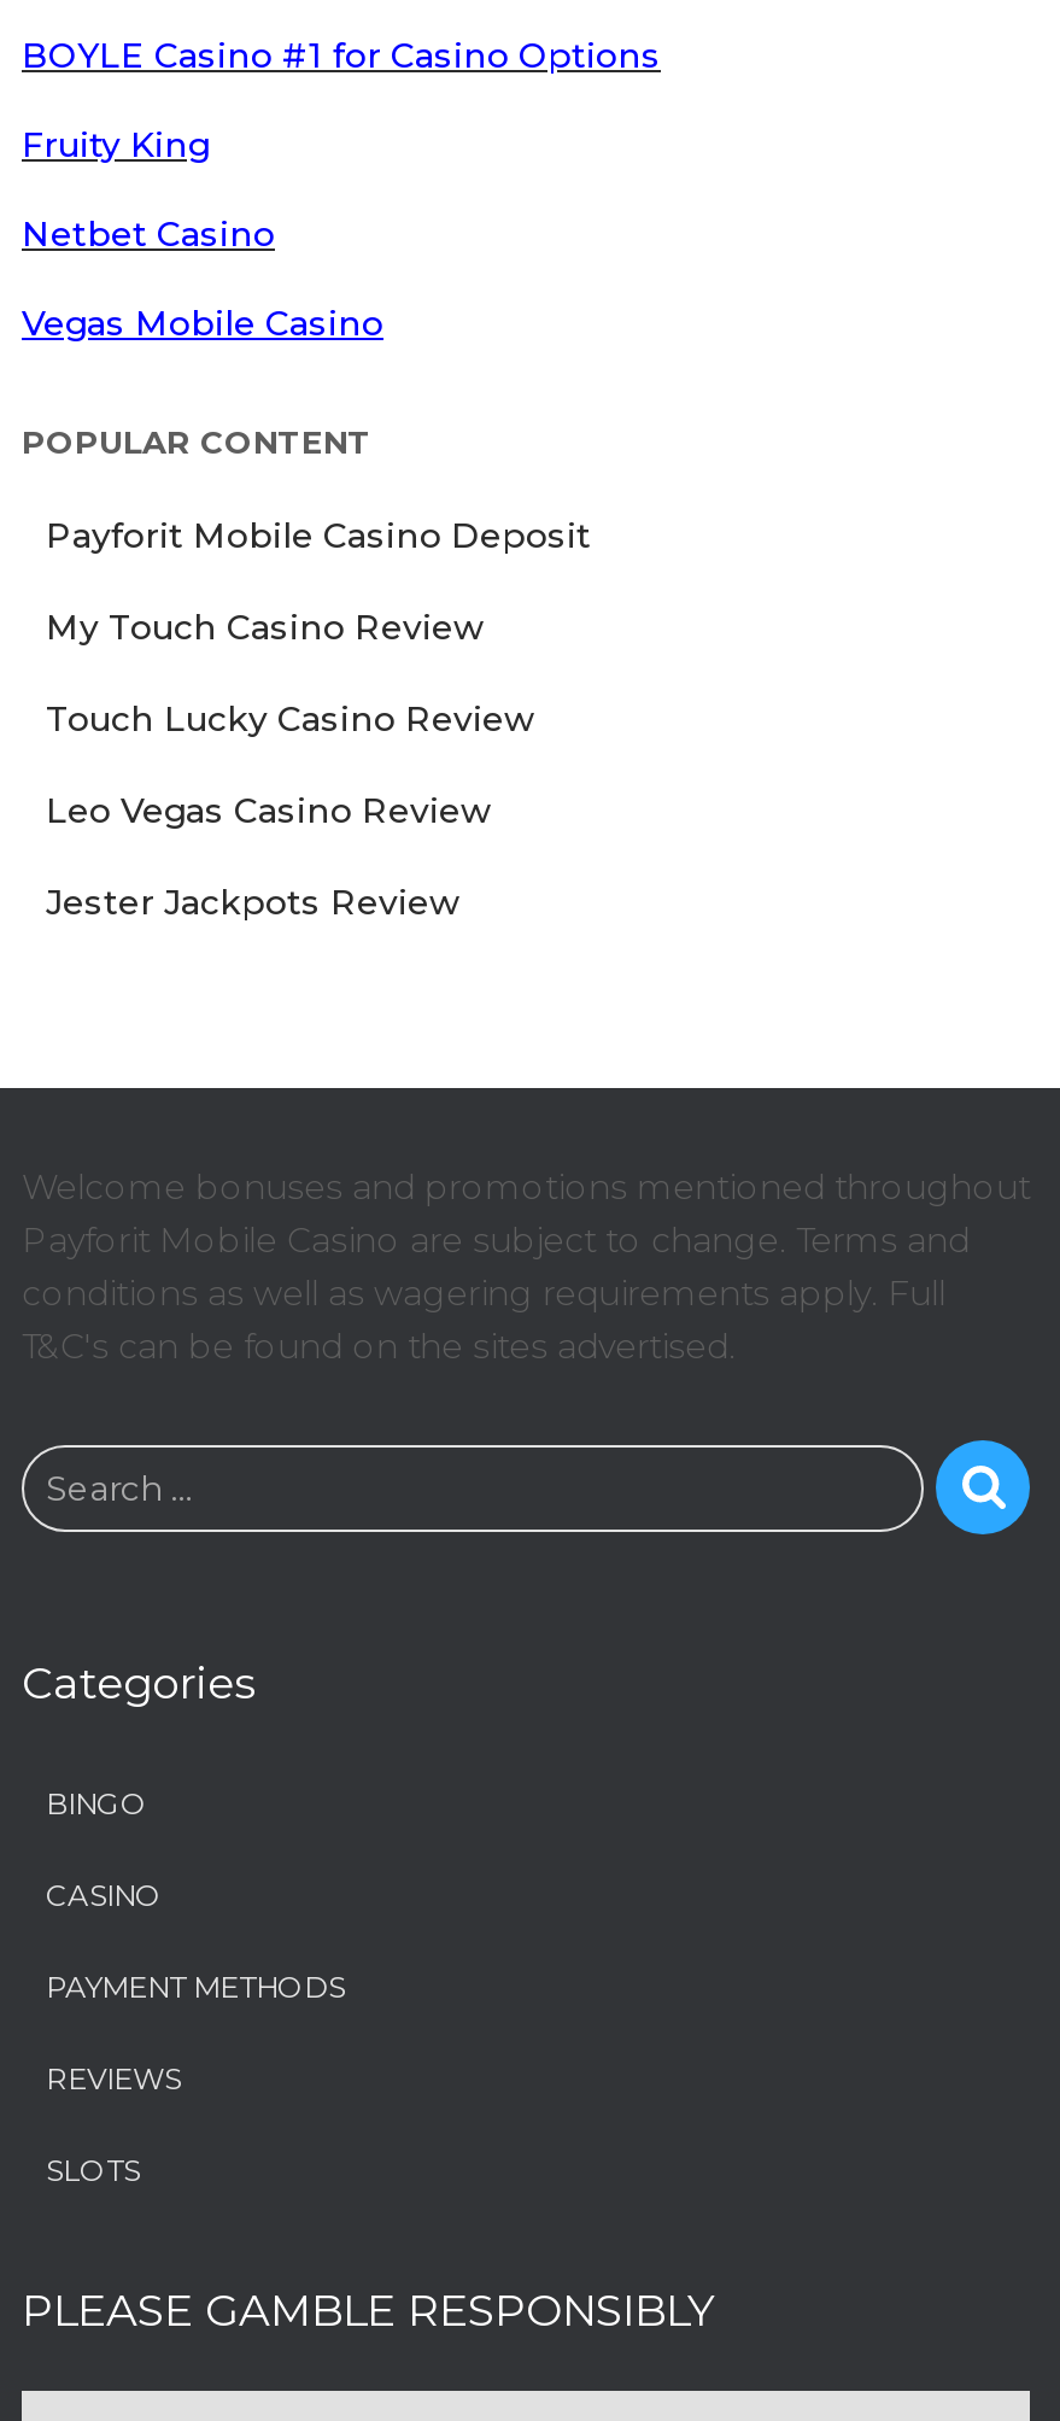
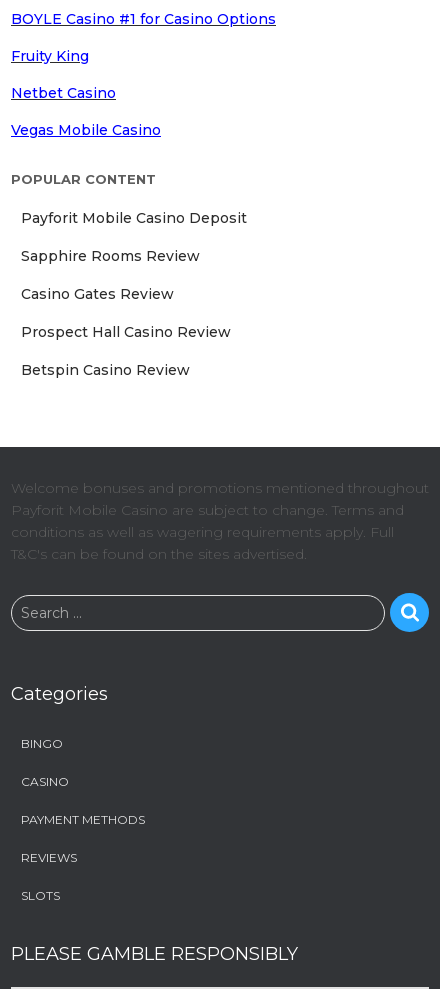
[46,606,485,649] My Touch Casino Review -> [21,247,200,265] Sapphire Rooms Review
[46,697,535,741] Touch Lucky Casino Review -> [21,285,174,303] Casino Gates Review
[46,789,492,832] Leo Vegas Casino Review -> [21,323,231,341] Prospect Hall Casino Review
[46,881,461,924] Jester Jackpots Review -> [21,361,190,379] Betspin Casino Review

